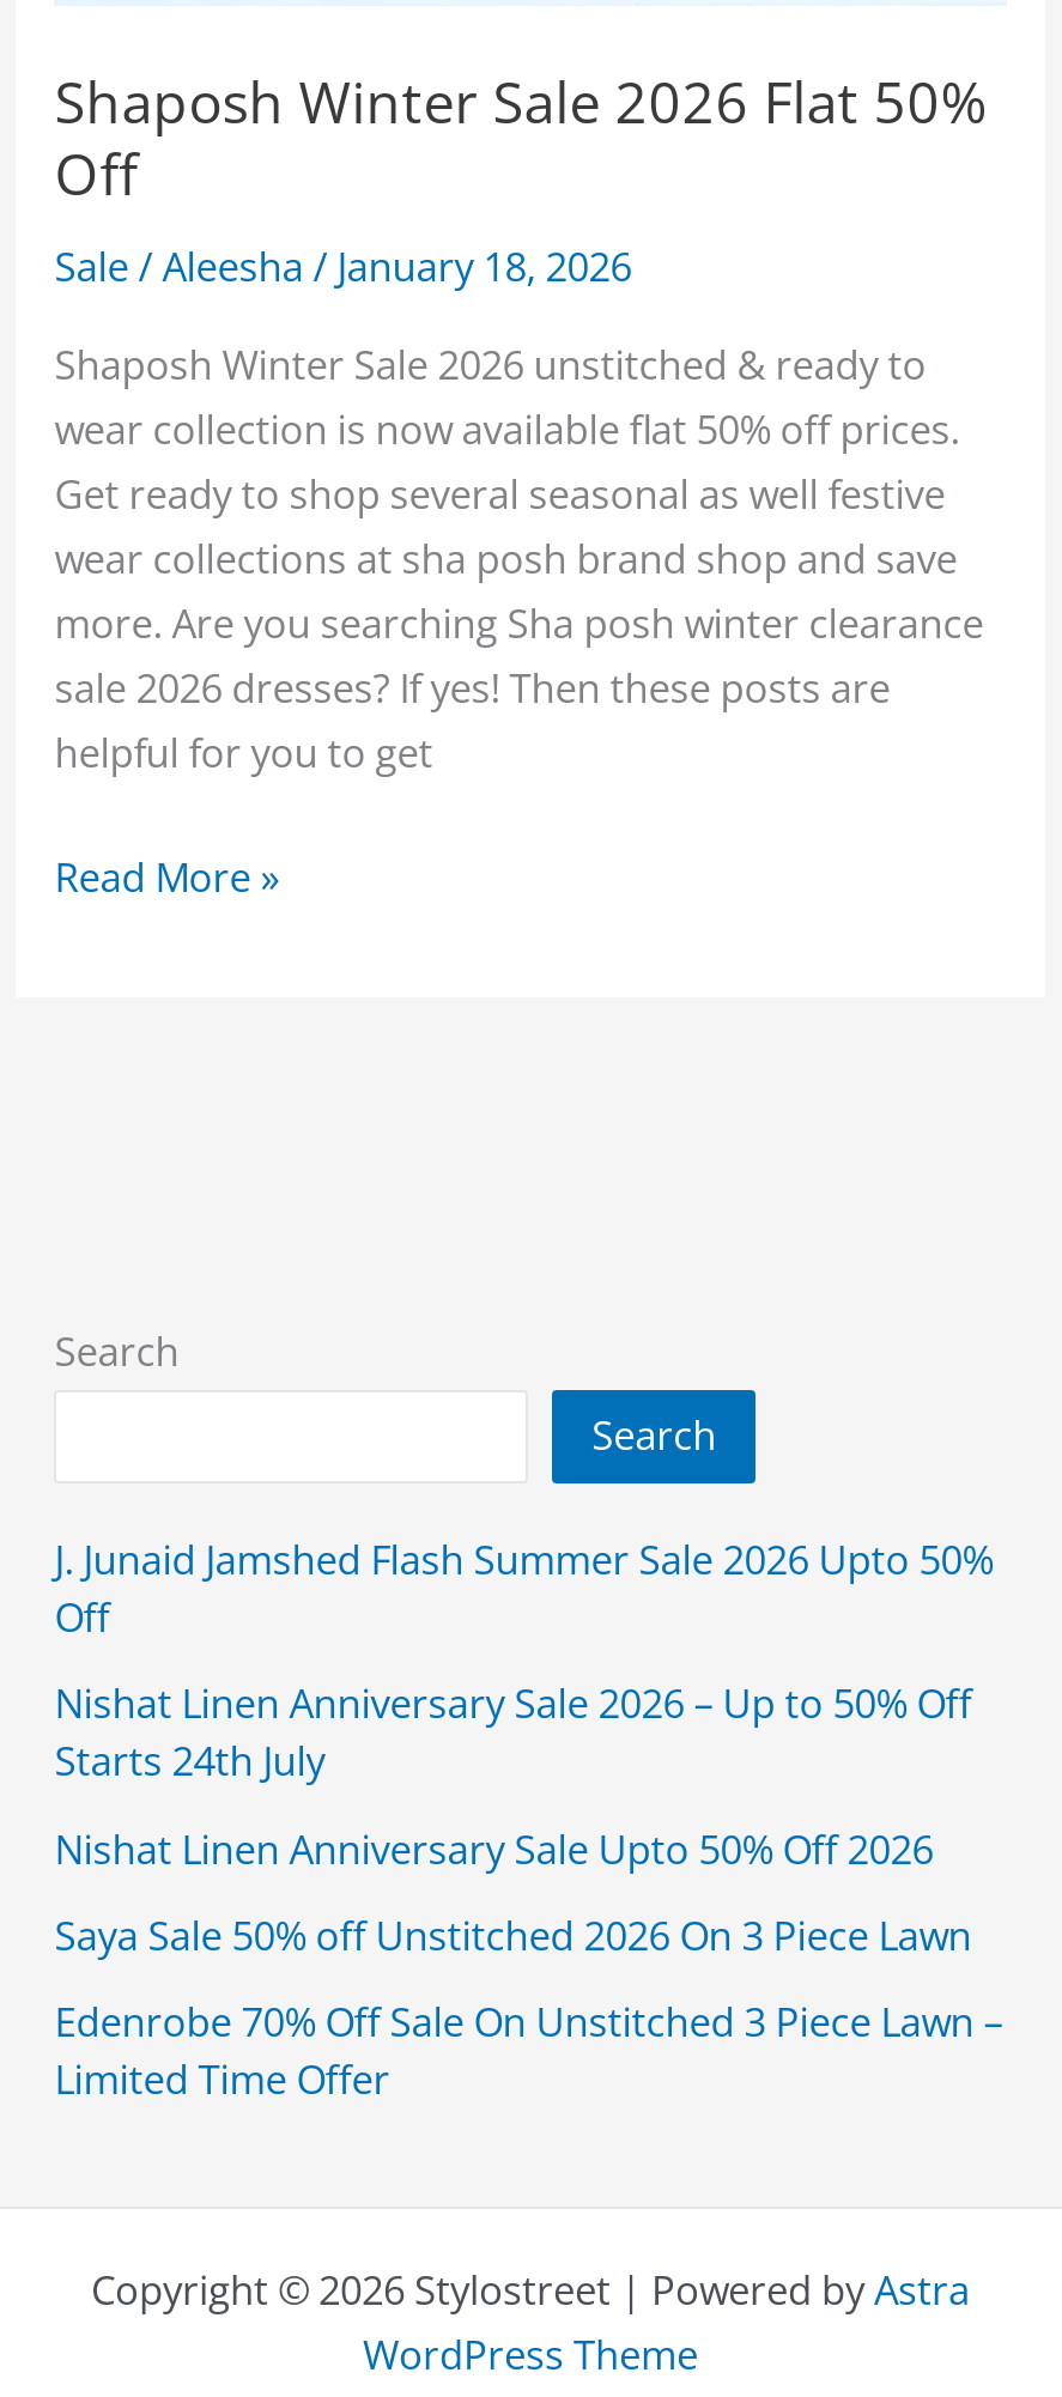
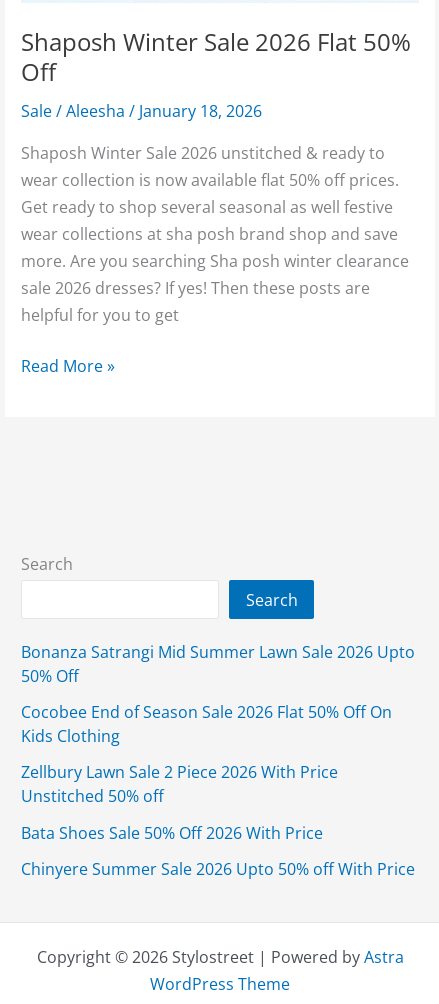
[55,1532,993,1644] J. Junaid Jamshed Flash Summer Sale 2026 Upto 50% | Off -> [21,640,415,687] Bonanza Satrangi Mid Summer Lawn Sale 2026 Upto | 50% Off
[55,1676,972,1789] Nishat Linen Anniversary Sale 2026 – Up to 50% Off | Starts 24th July -> [21,700,392,747] Cocobee End of Season Sale 2026 Flat 50% Off On | Kids Clothing
[55,1821,933,1876] Nishat Linen Anniversary Sale Upto 50% Off 2026 -> [21,760,338,807] Zellbury Lawn Sale 2 Piece 2026 With Price | Unstitched 50% off
[55,1908,972,1963] Saya Sale 50% off Unstitched 2026 On 3 Piece Lawn -> [21,821,323,844] Bata Shoes Sale 50% Off 2026 With Price
[55,1994,1003,2107] Edenrobe 70% Off Sale On Unstitched 3 Piece Lawn – | Limited Time Offer -> [21,857,415,880] Chinyere Summer Sale 2026 Upto 50% off With Price

